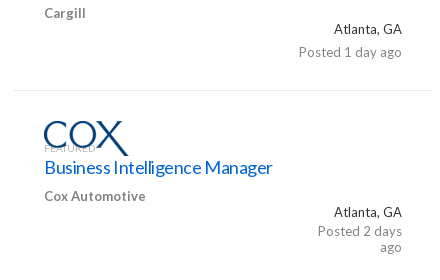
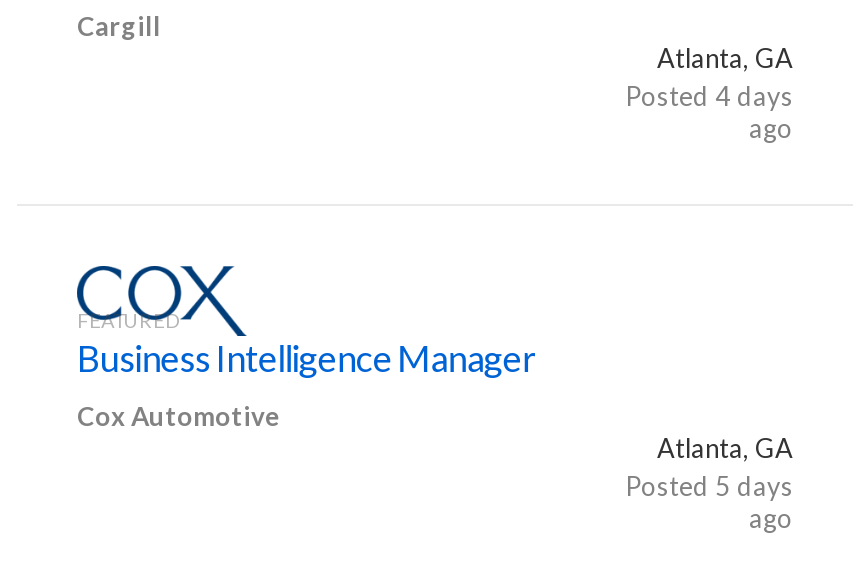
[299,44,402,60] Posted 1 day ago -> [625,79,793,143] Posted 4 days | ago
[318,223,402,239] Posted 2 days -> [625,469,793,501] Posted 5 days

